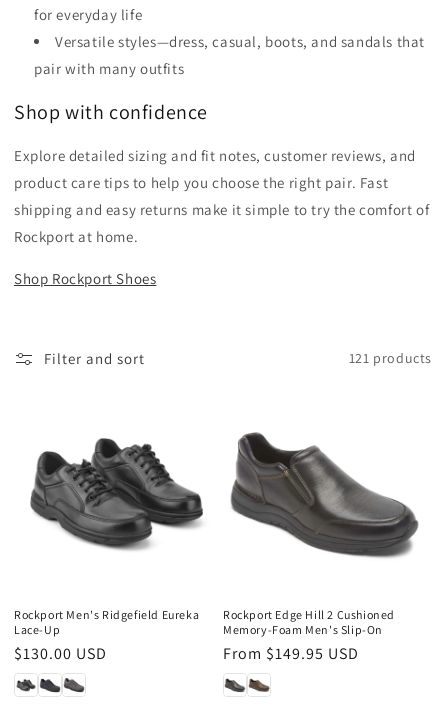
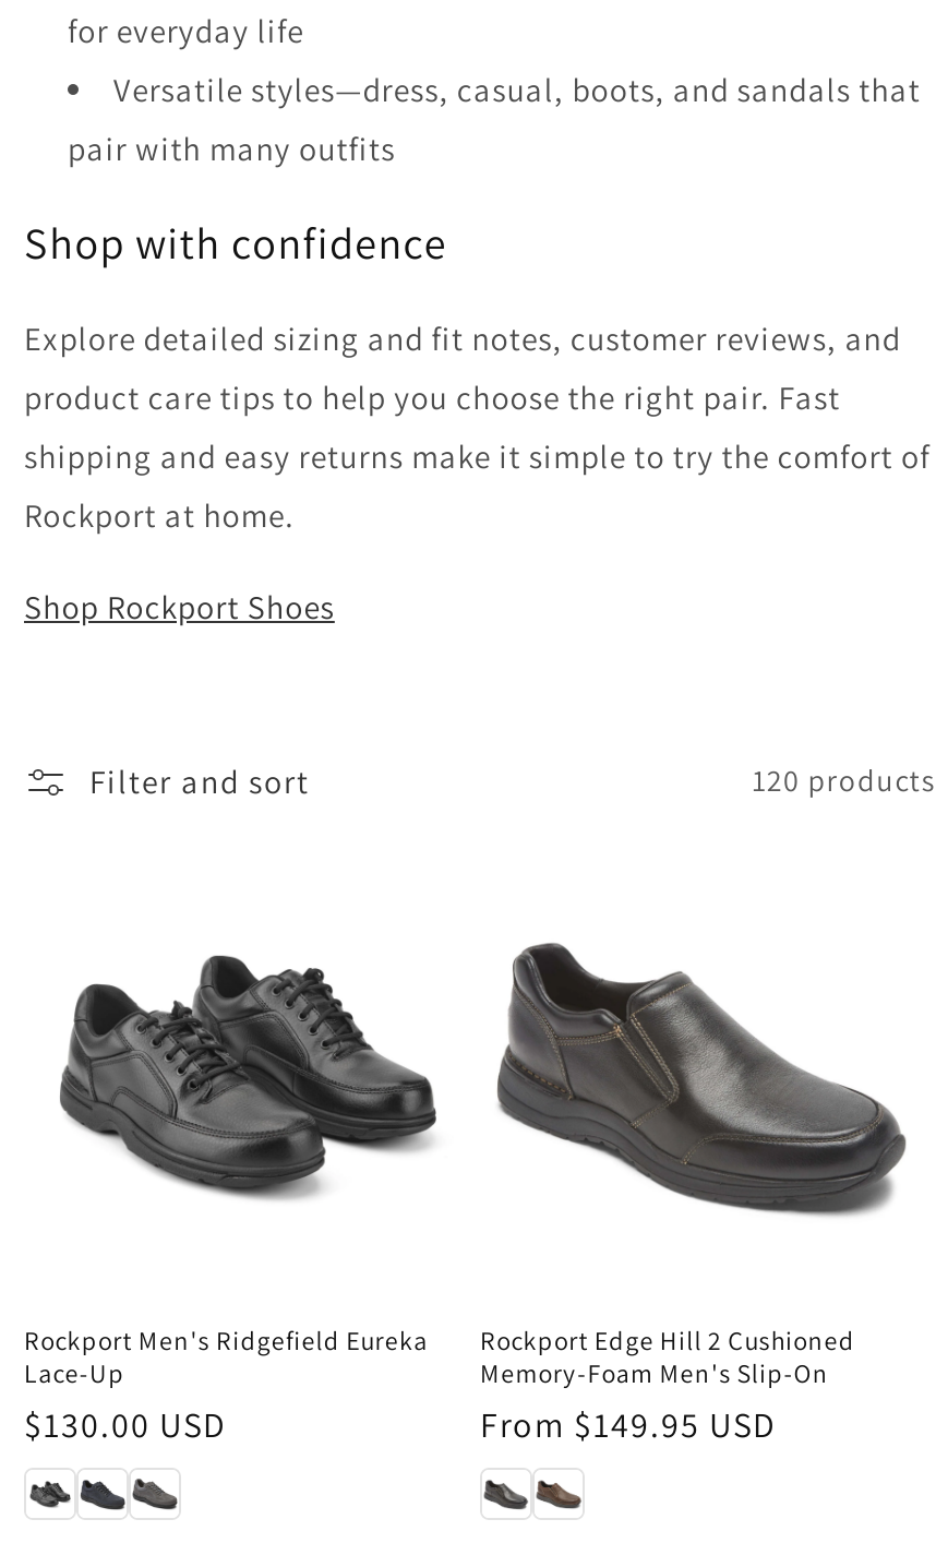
[349,349,432,367] 121 products -> [752,761,936,800] 120 products

